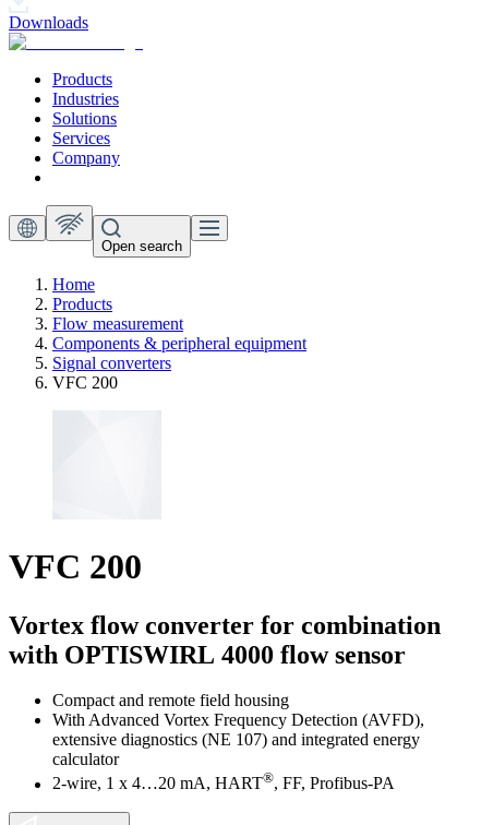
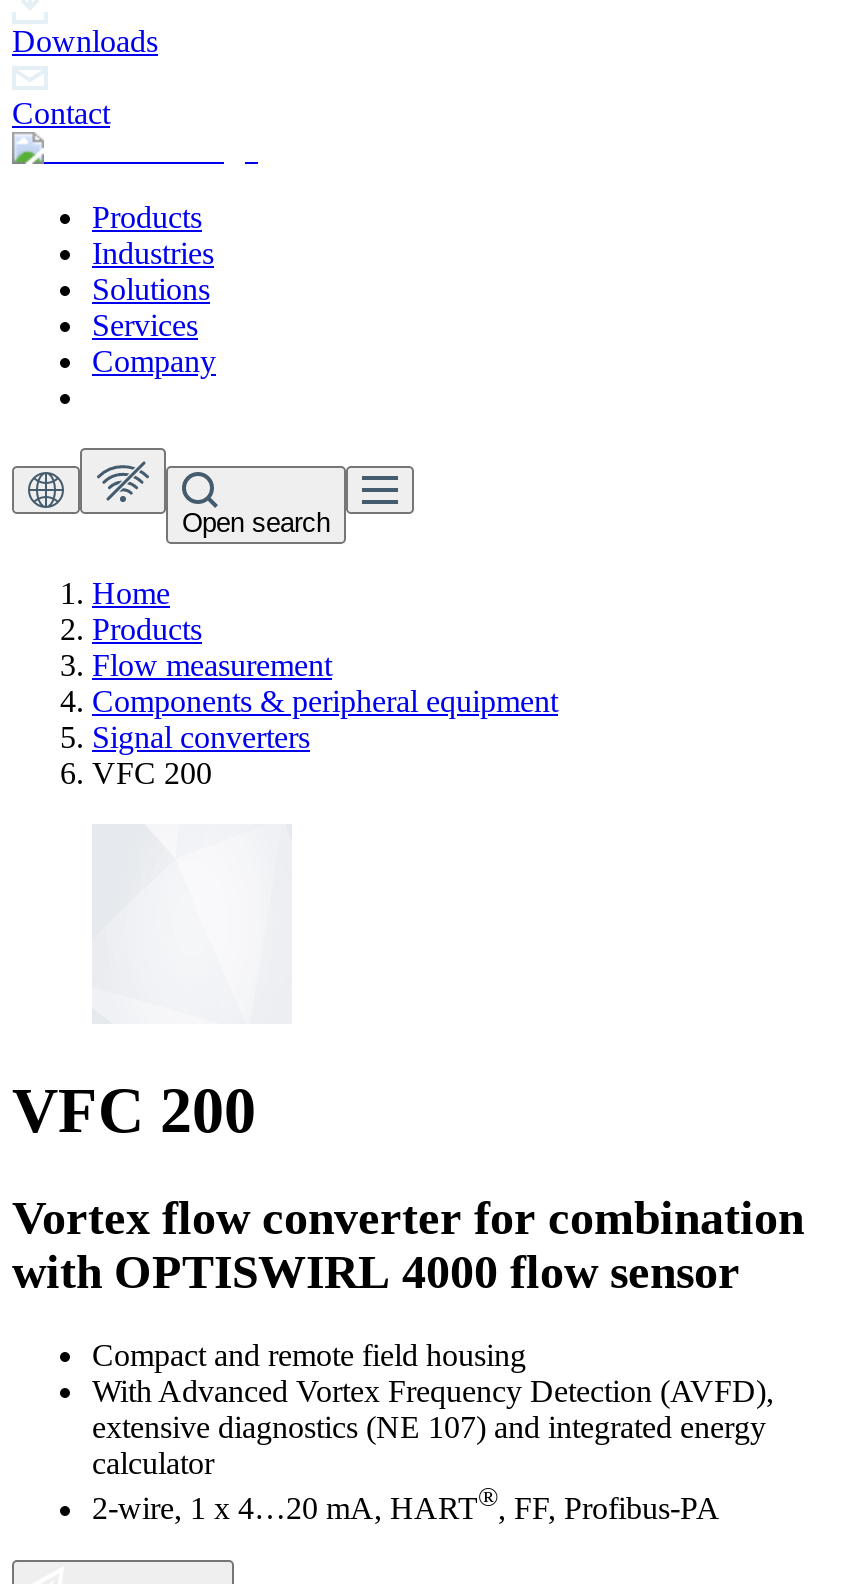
none -> [12,95,110,129] Contact

